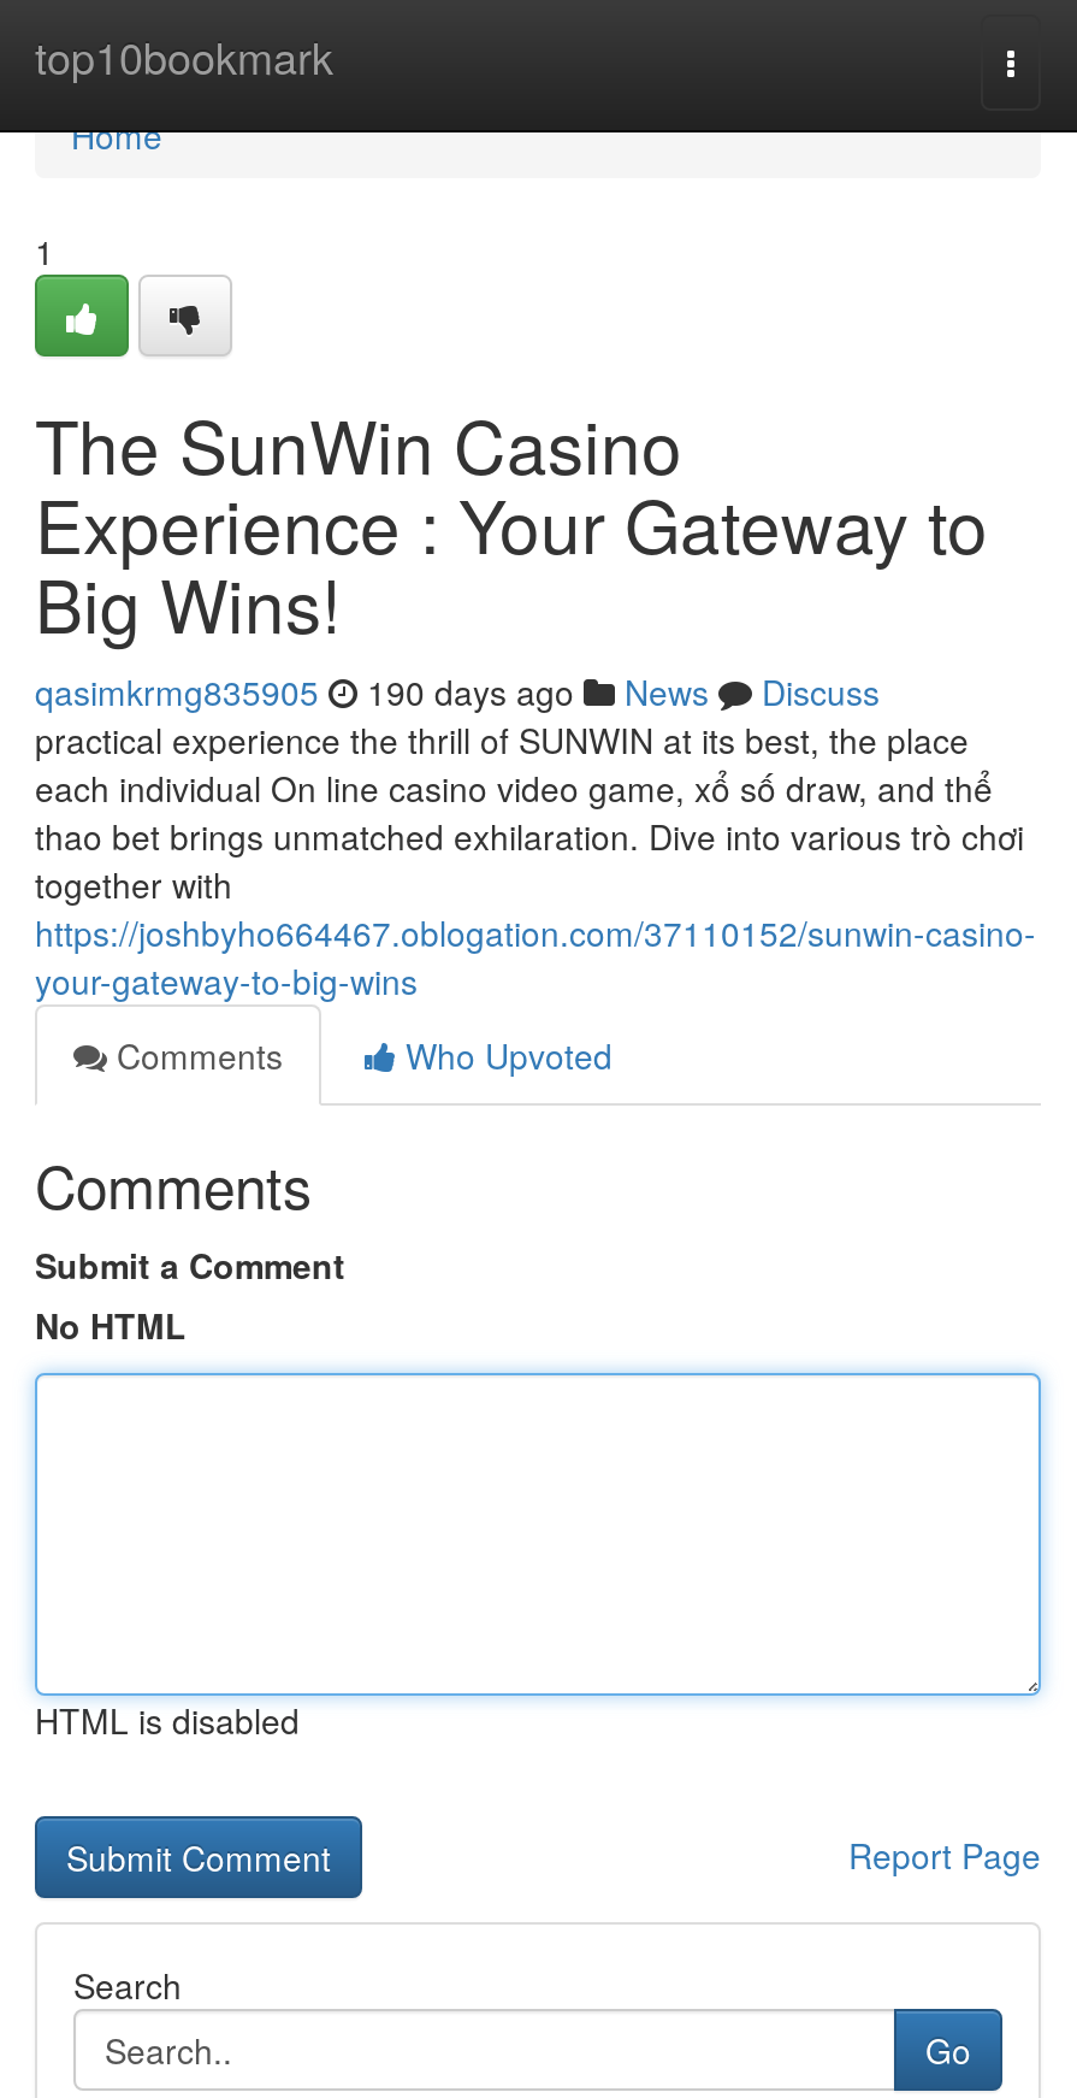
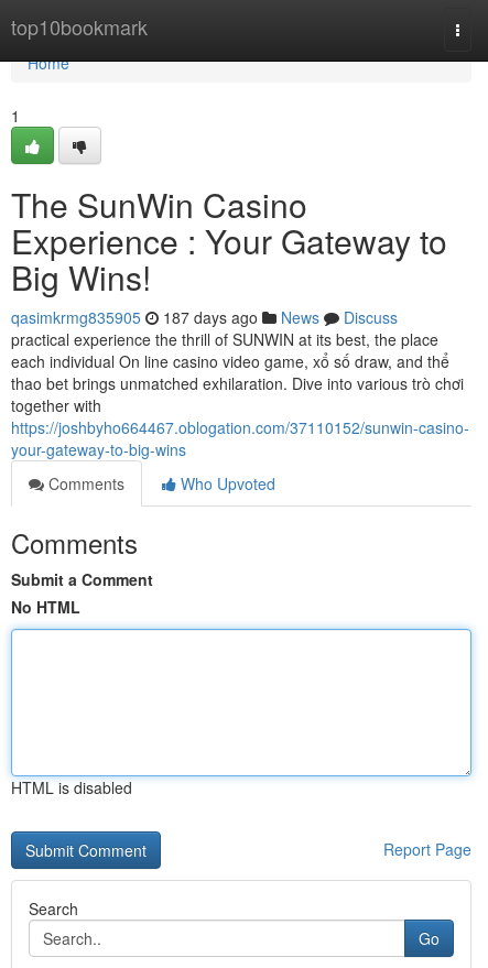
[35,667,880,715] qasimkrmg835905 190 days ago News Discuss -> [11,306,398,328] qasimkrmg835905 187 days ago News Discuss

